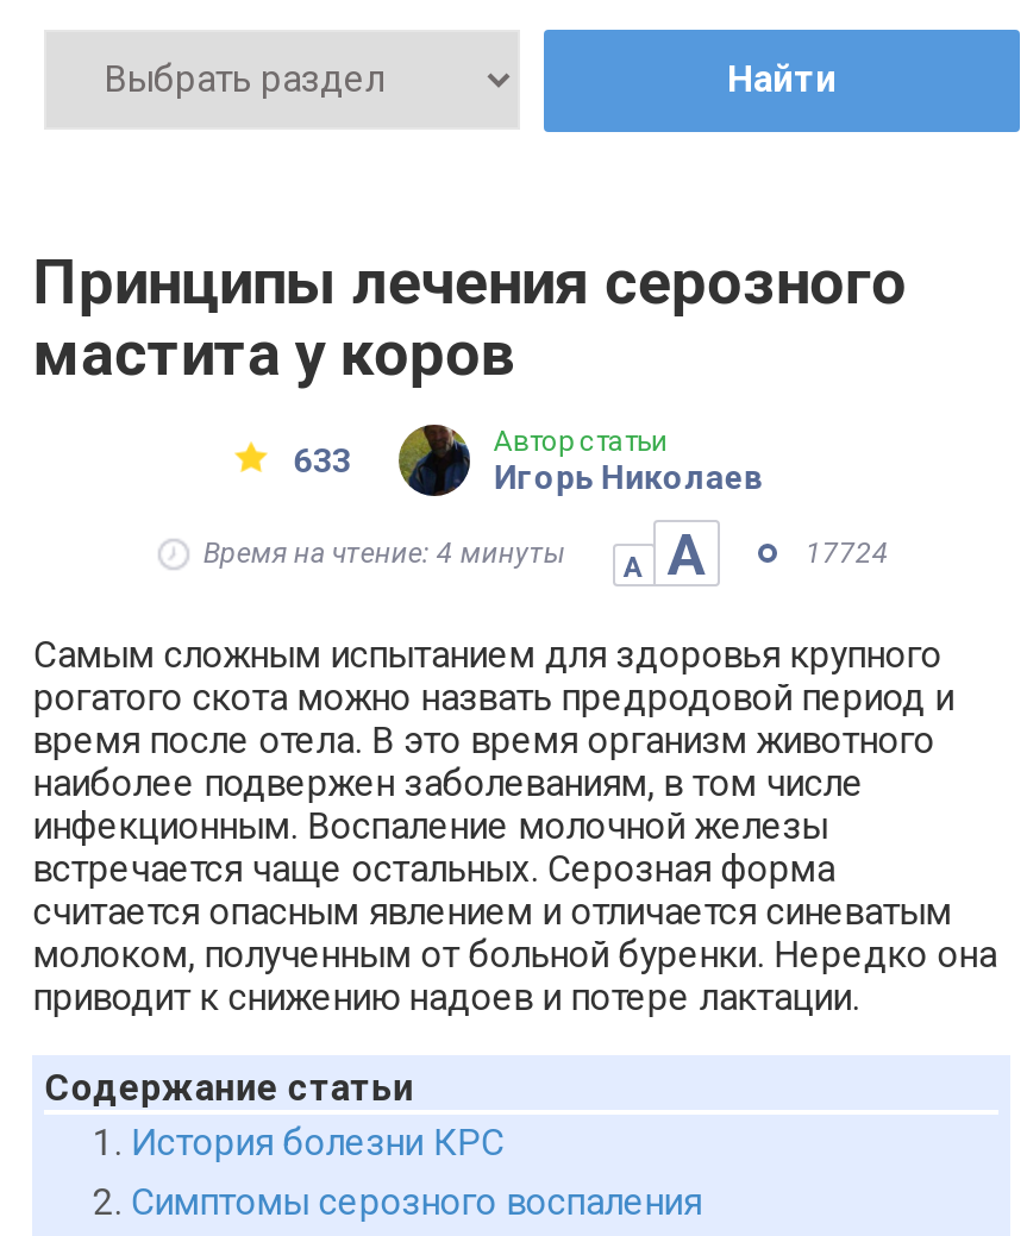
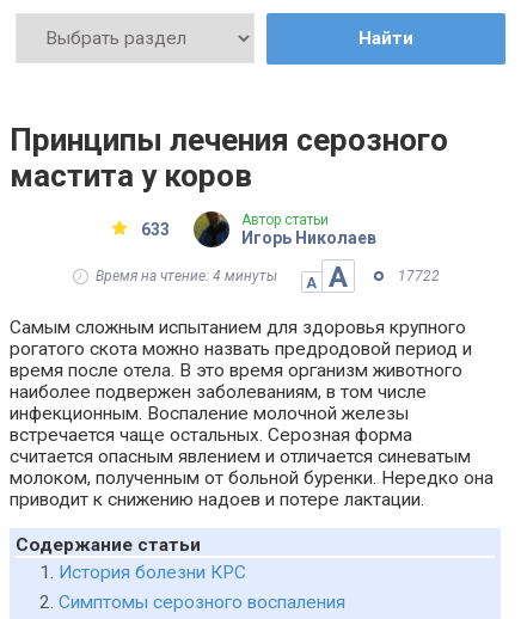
[805,535,888,569] 17724 -> [398,267,440,284] 17722

